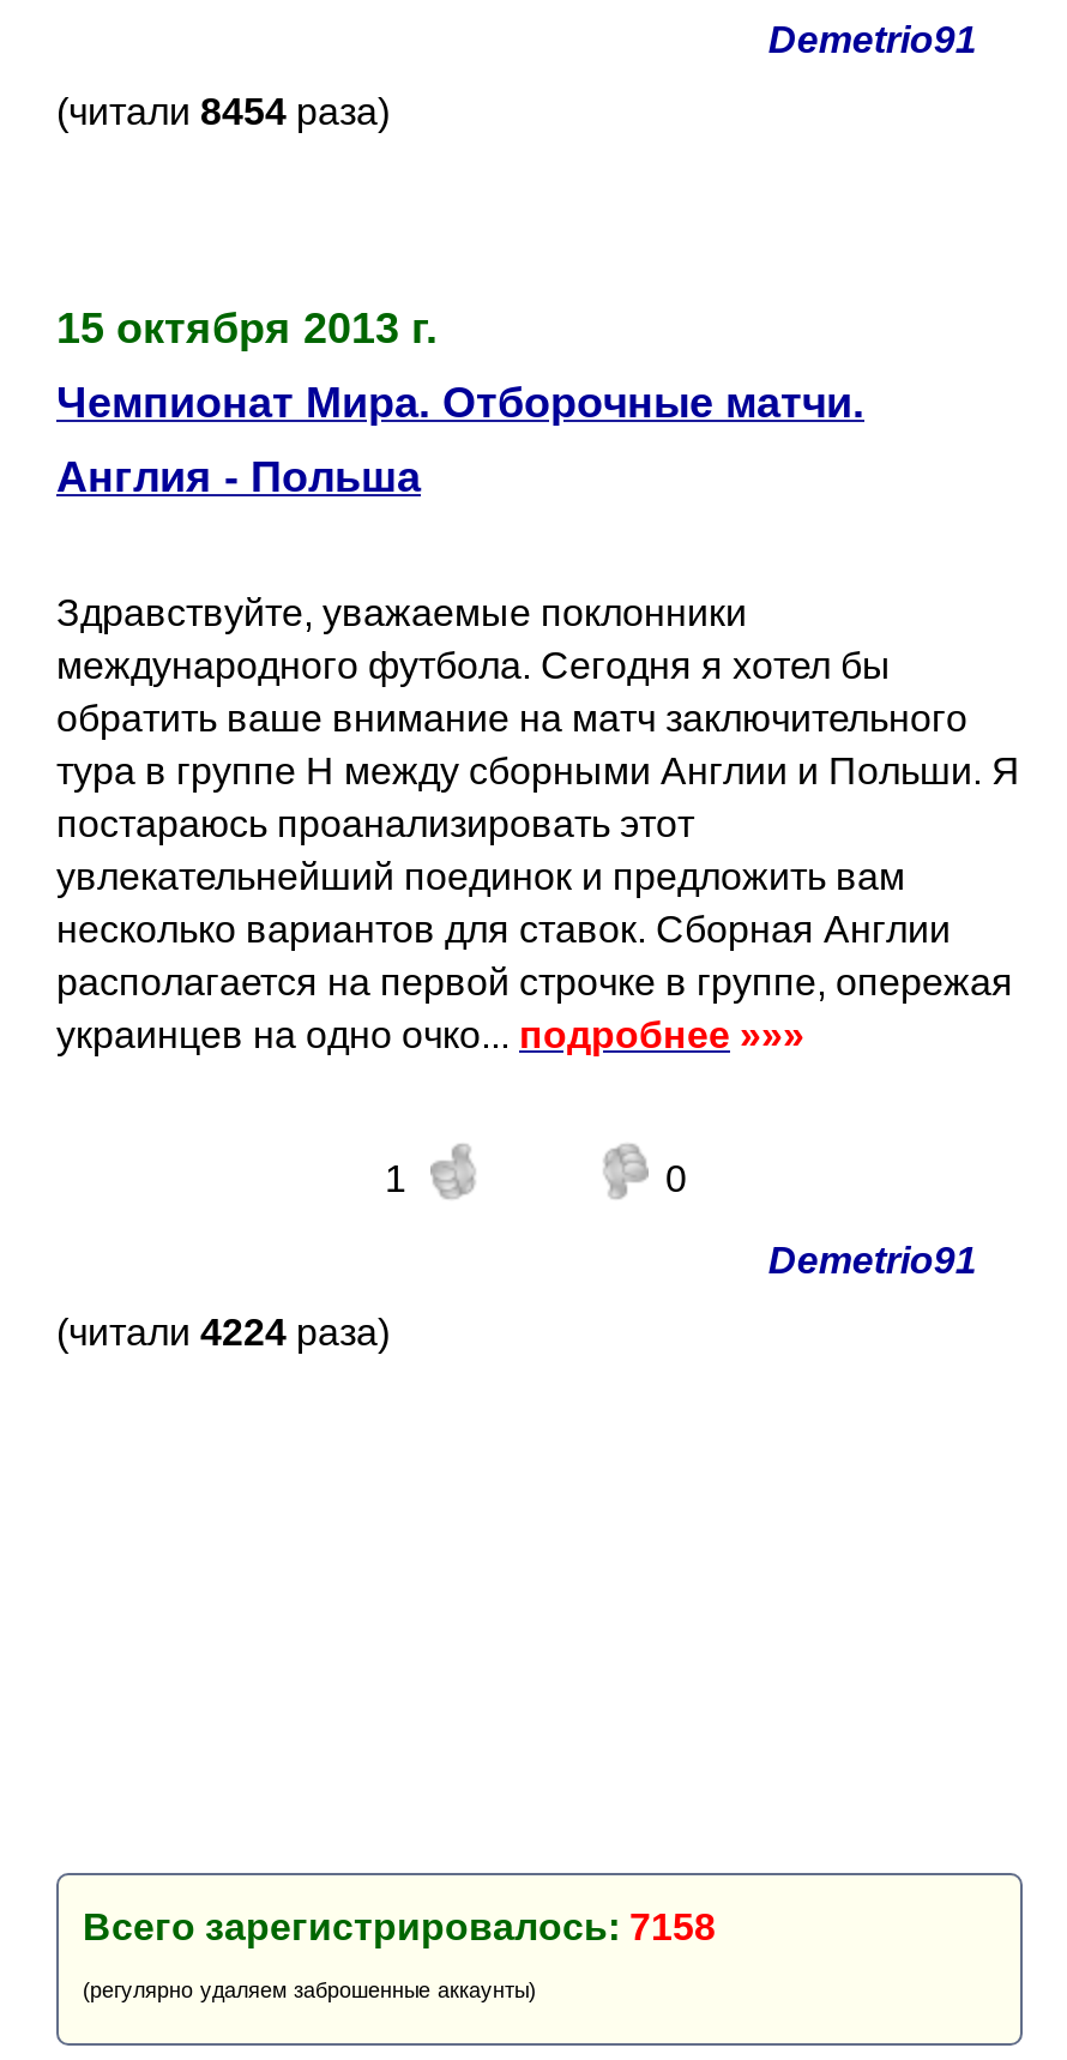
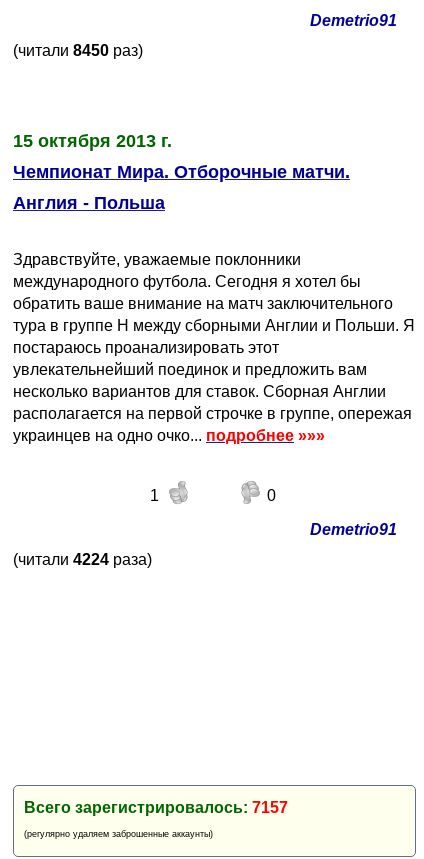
[56,91,390,132] (читали 8454 раза) -> [13,42,143,59] (читали 8450 раз)
[83,1907,716,1947] Всего зарегистрировалось: 7158 -> [24,799,288,816] Всего зарегистрировалось: 7157

